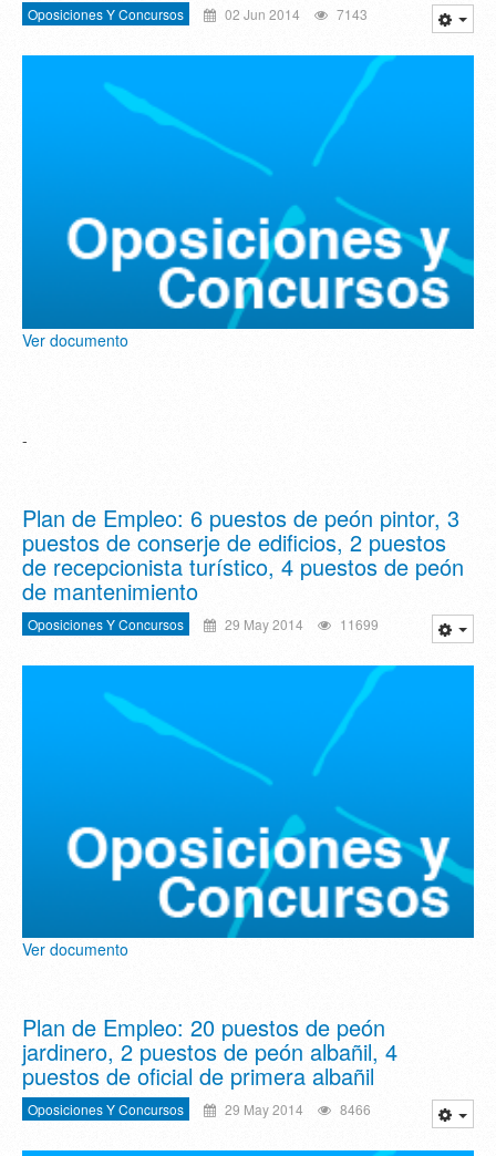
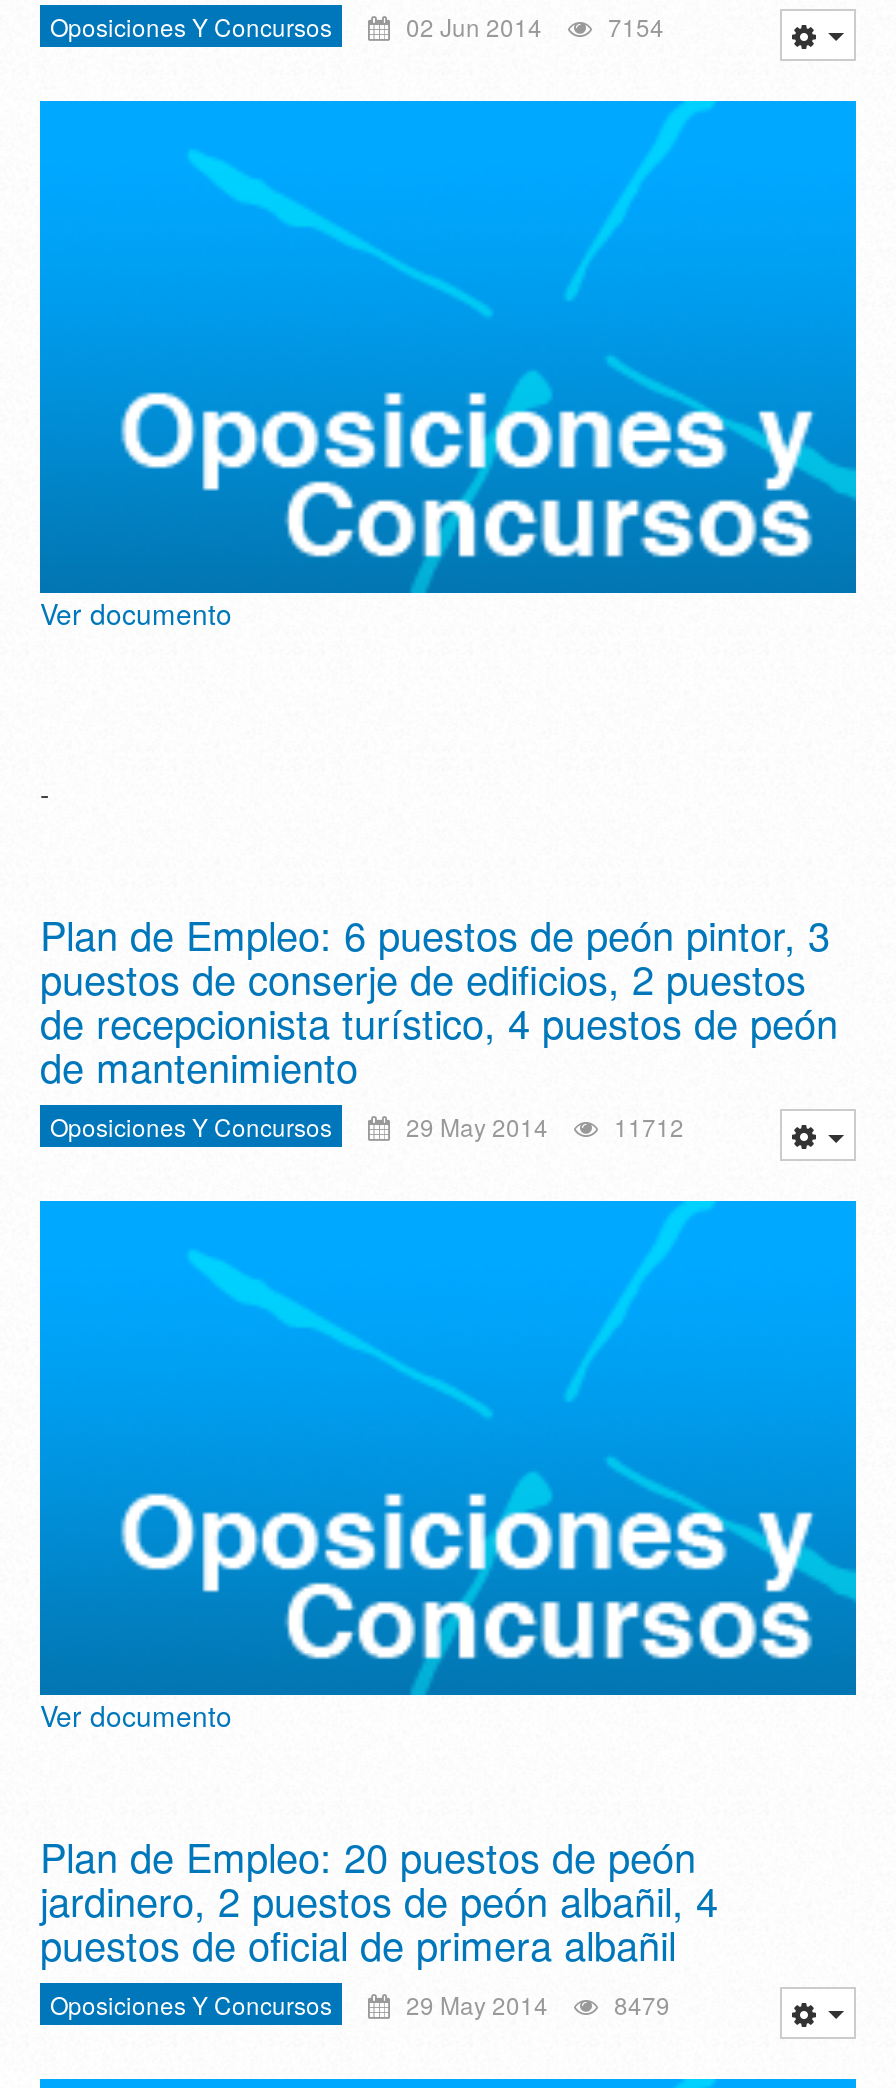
[28,4,368,23] Oposiciones Y Concursos 02 Jun 2014 7143 -> [50,8,664,42] Oposiciones Y Concursos 02 Jun 2014 7154
[28,614,379,633] Oposiciones Y Concursos 29 May 2014 11699 -> [50,1109,684,1143] Oposiciones Y Concursos 29 May 2014 11712
[28,1100,371,1119] Oposiciones Y Concursos 29 May 2014 8466 -> [50,1986,670,2020] Oposiciones Y Concursos 29 May 2014 8479

